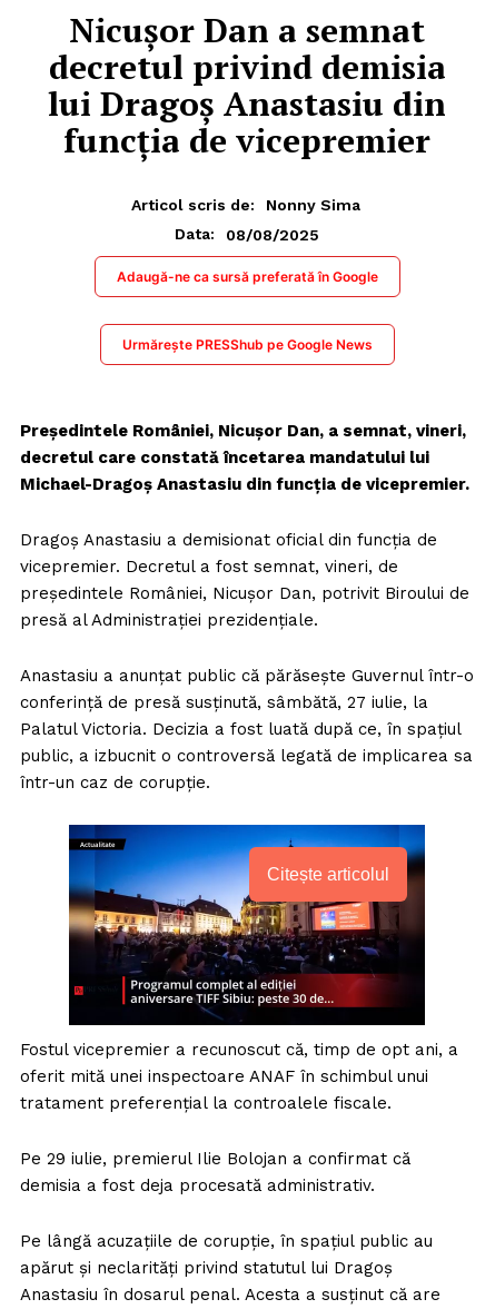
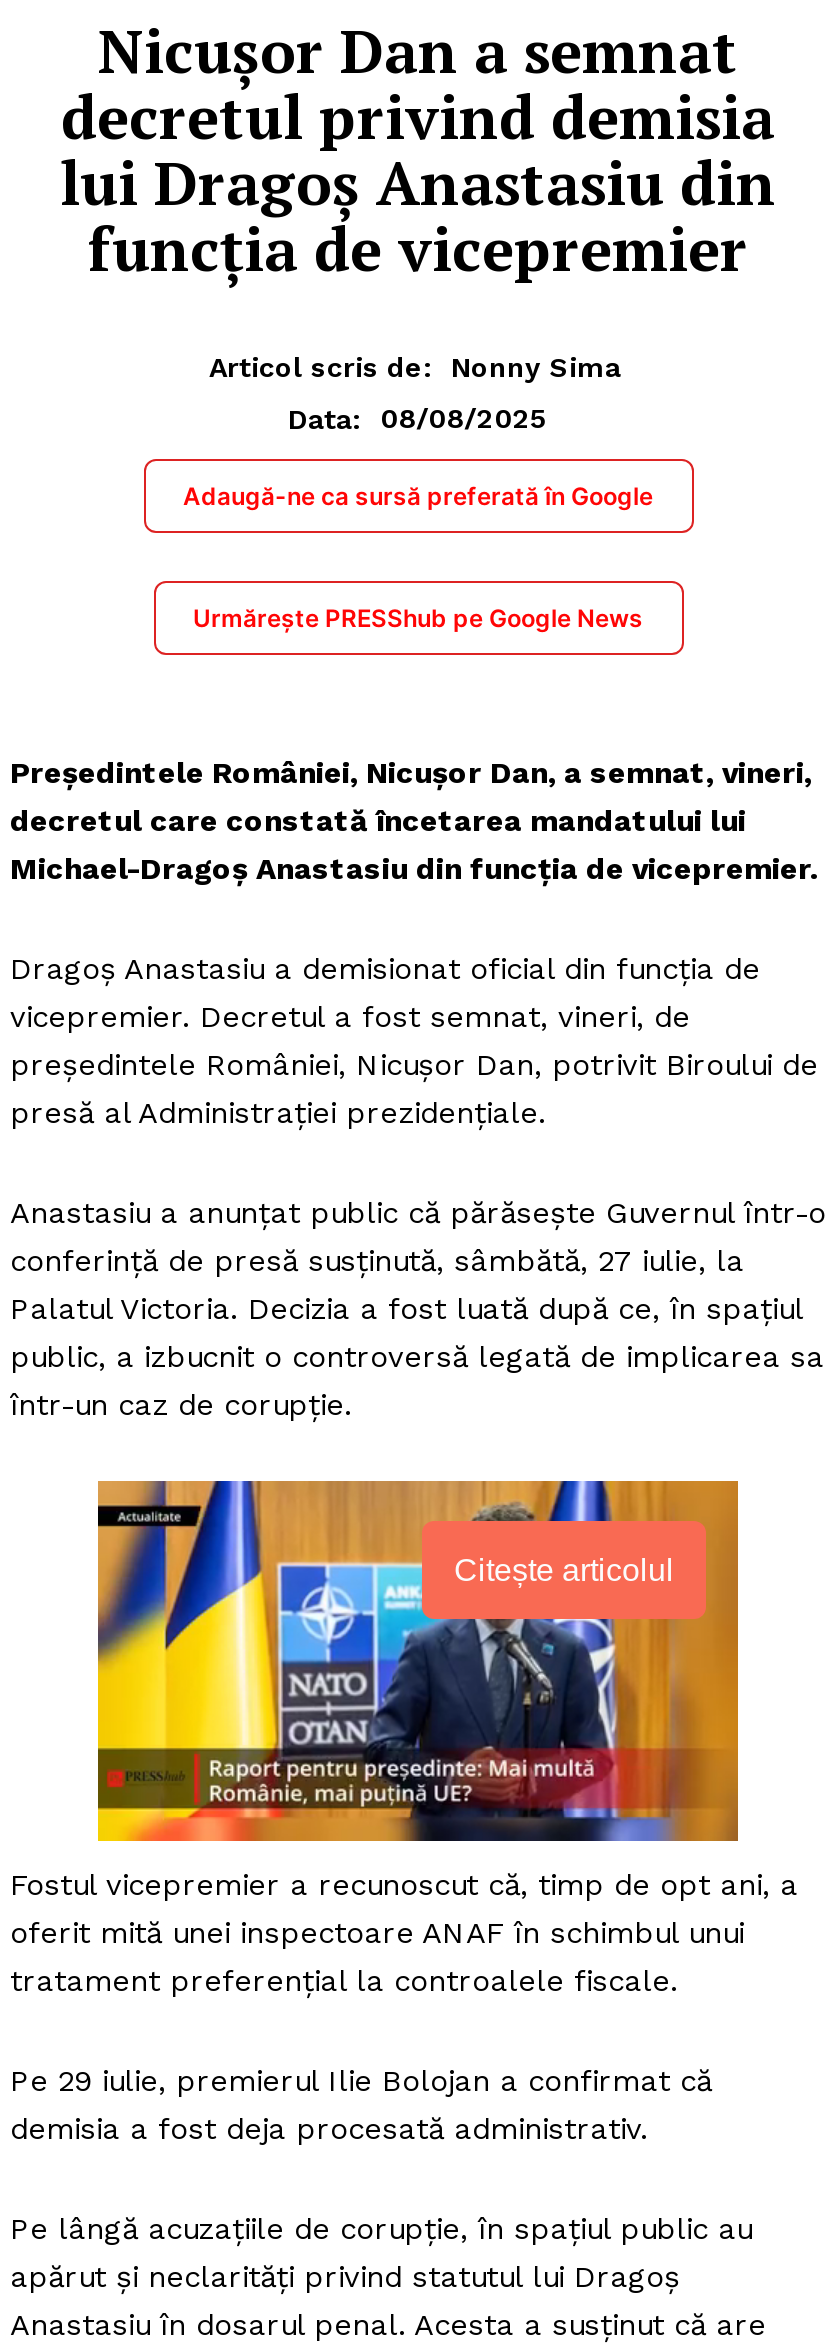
[68,824,426,1026] [image] -> [96,1478,740,1844] [image]

